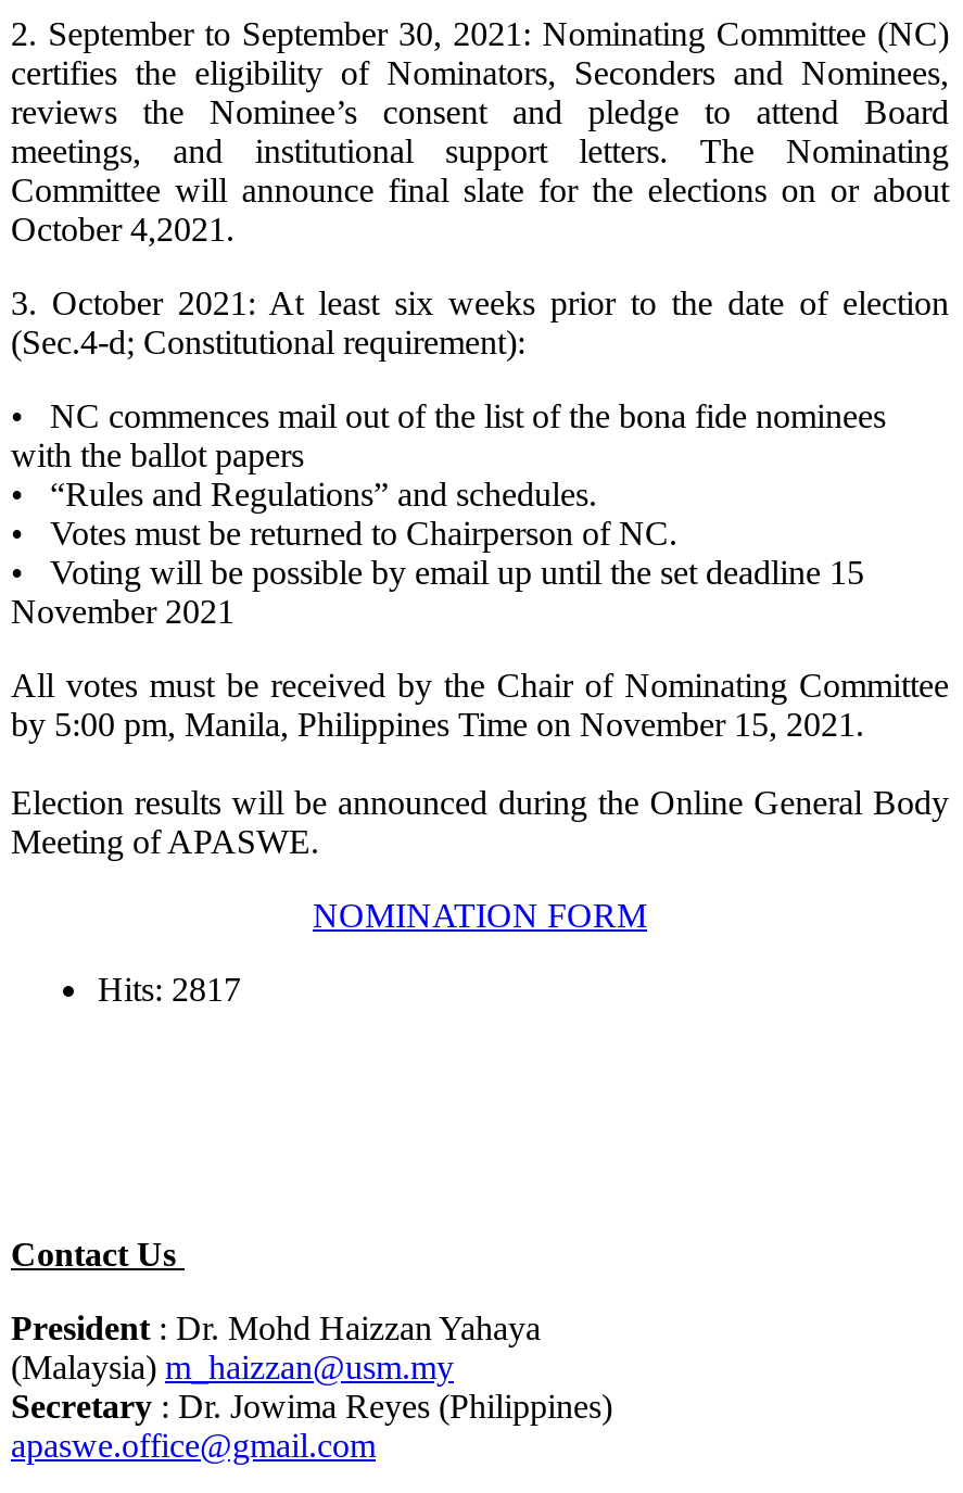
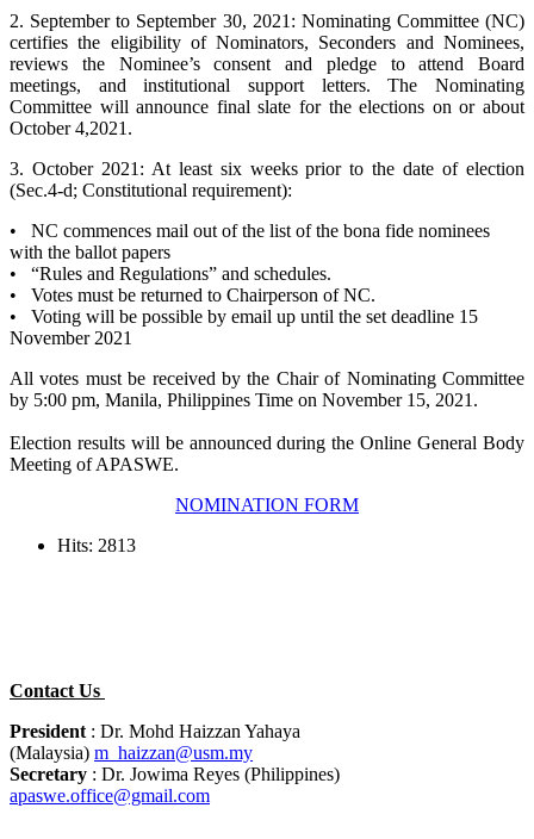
[98,970,241,1007] Hits: 2817 -> [57,535,136,555] Hits: 2813

